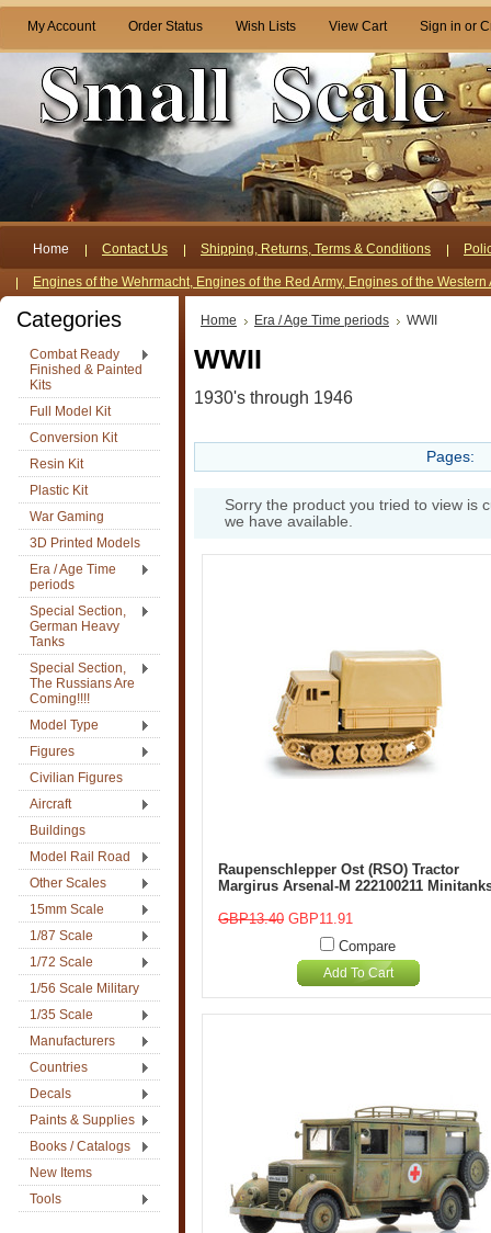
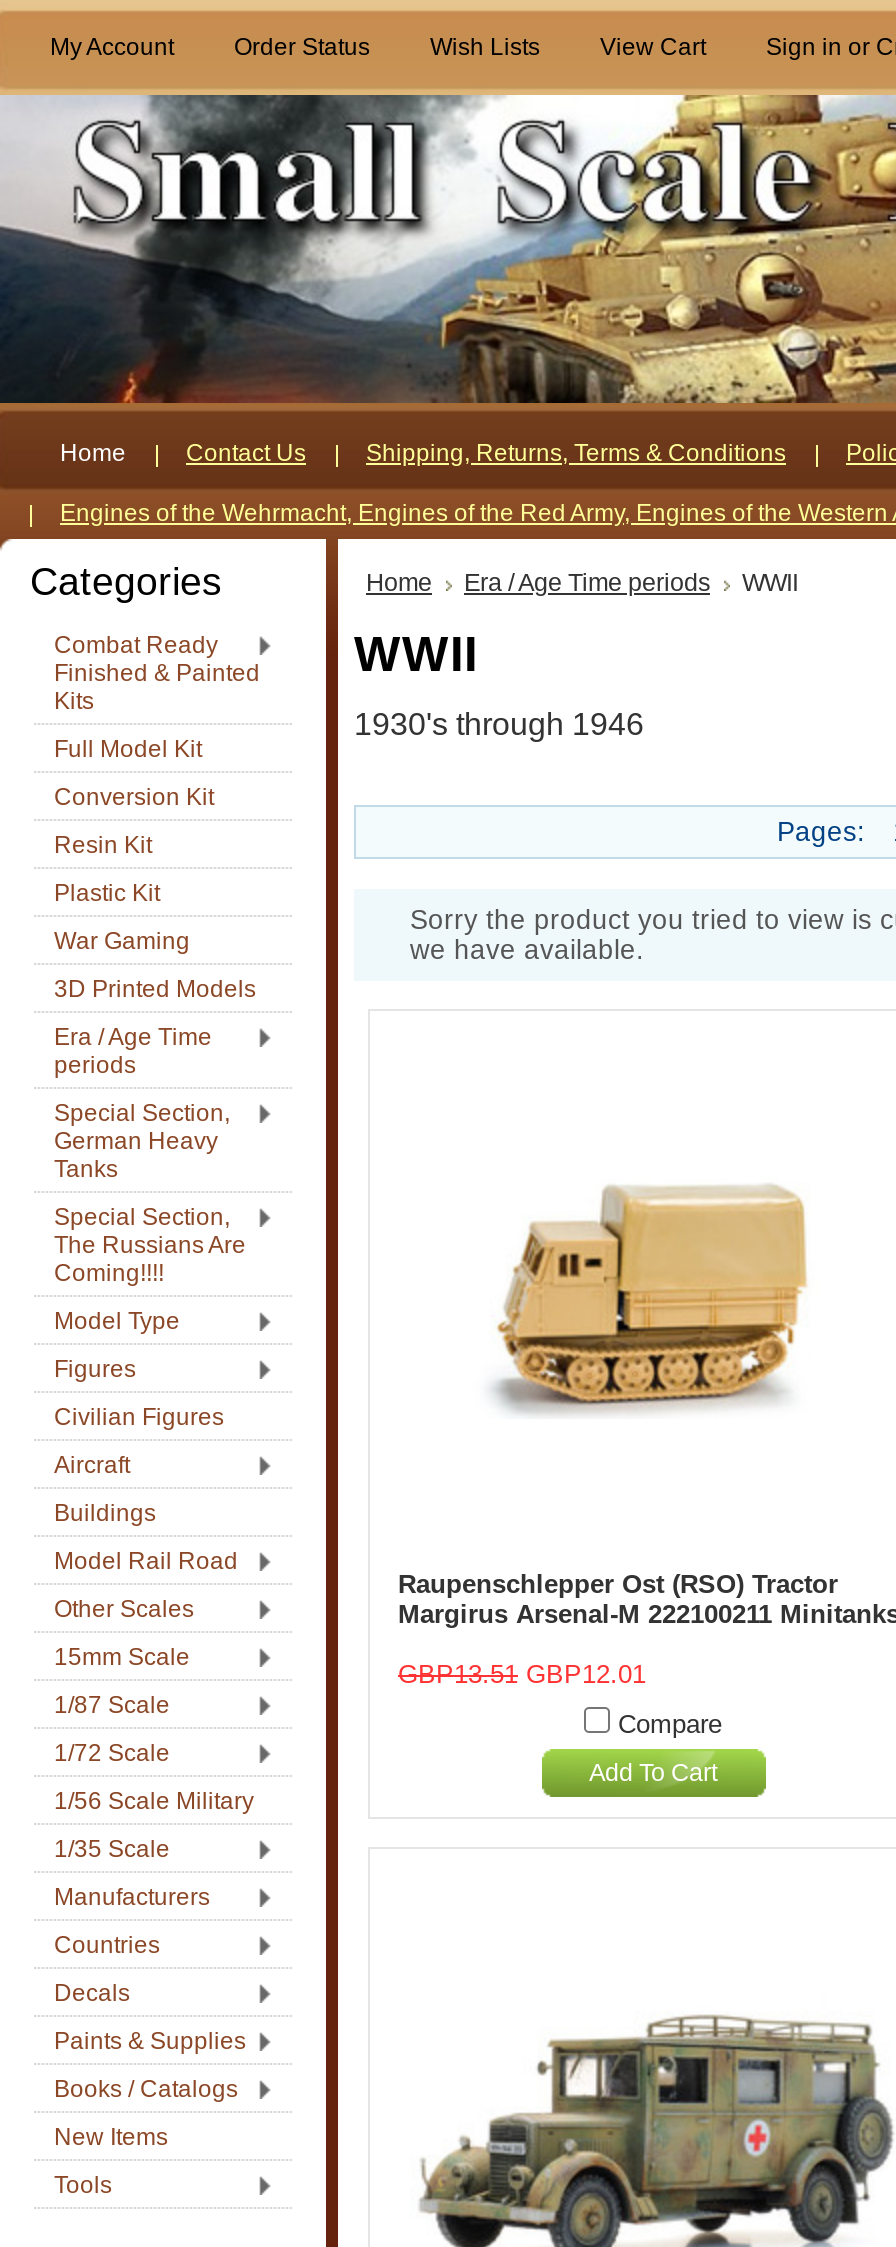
[218,910,353,927] GBP13.40 GBP11.91 -> [398,1659,646,1689] GBP13.51 GBP12.01

